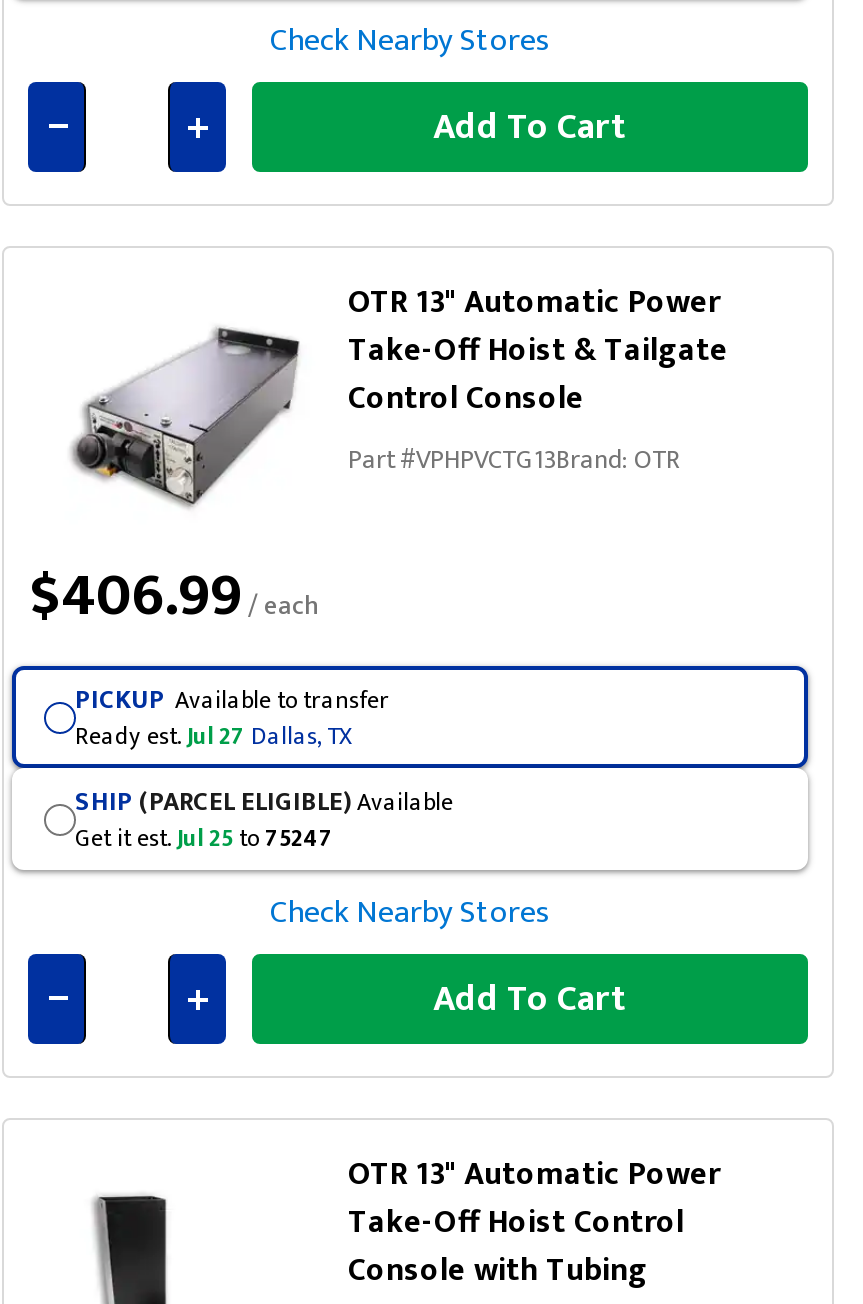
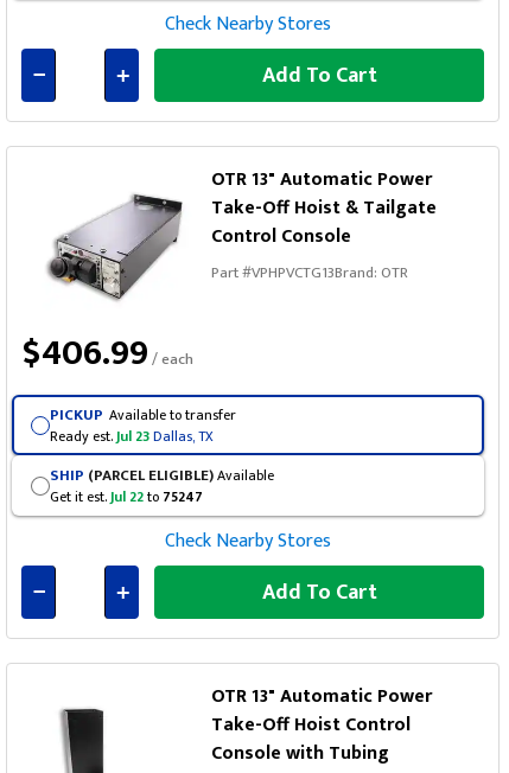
[75,715,353,755] Ready est.Jul 27 Dallas, TX -> [49,424,213,448] Ready est.Jul 23 Dallas, TX
[75,817,333,857] Get it est.Jul 25 to 75247 -> [49,484,202,508] Get it est.Jul 22 to 75247

